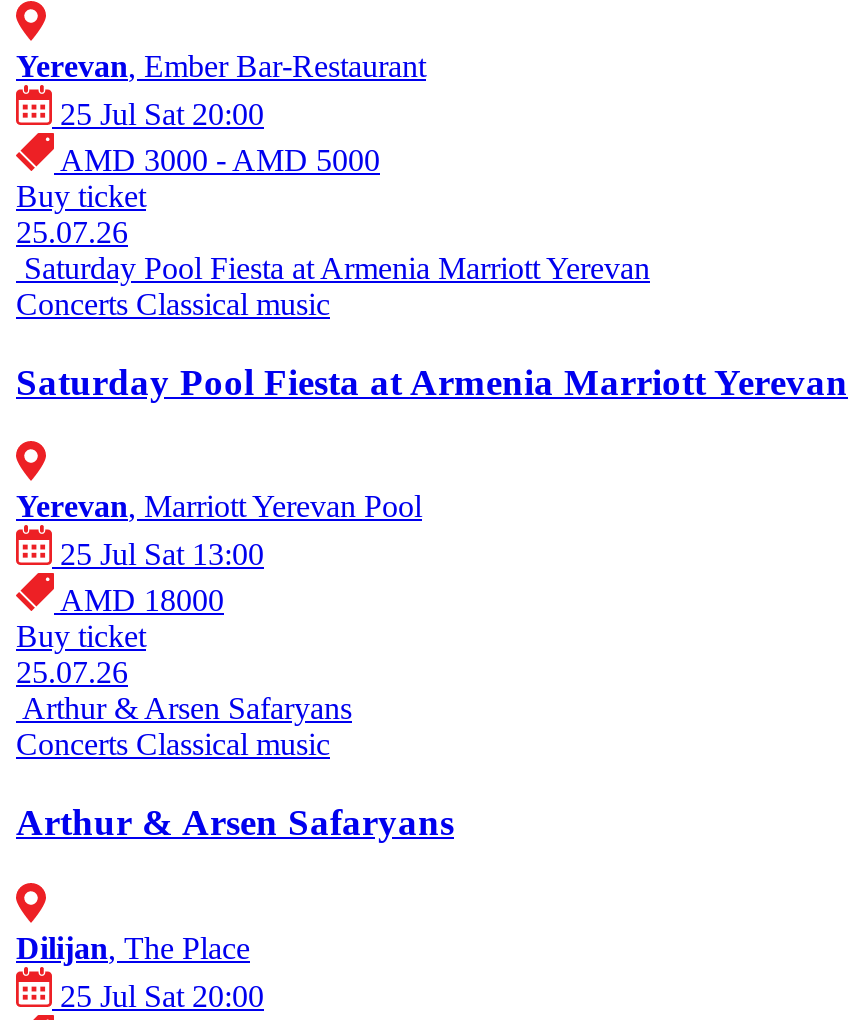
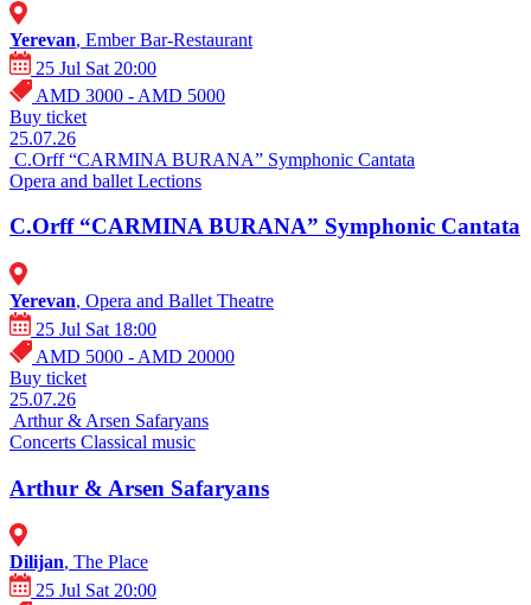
[16,251,650,321] Saturday Pool Fiesta at Armenia Marriott Yerevan | Concerts Classical music -> [9,149,415,191] C.Orff “CARMINA BURANA” Symphonic Cantata | Opera and ballet Lections
[16,361,848,403] Saturday Pool Fiesta at Armenia Marriott Yerevan -> [9,214,520,239] C.Orff “CARMINA BURANA” Symphonic Cantata
[16,490,422,618] Yerevan, Marriott Yerevan Pool | 25 Jul Sat 13:00 | AMD 18000 -> [9,291,274,367] Yerevan, Opera and Ballet Theatre | 25 Jul Sat 18:00 | AMD 5000 - AMD 20000

